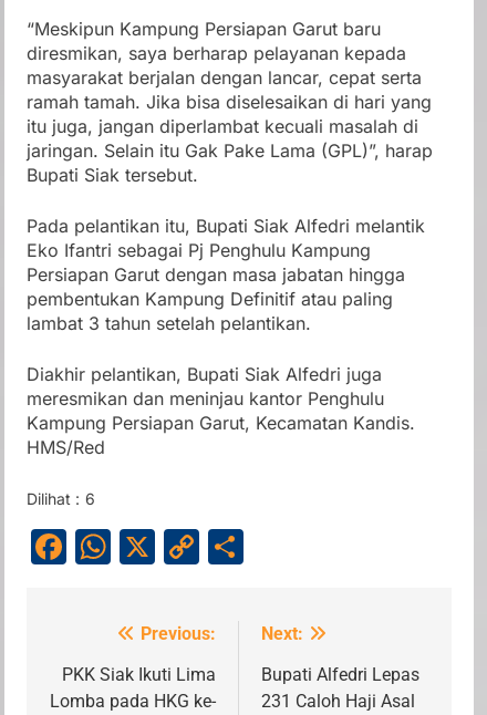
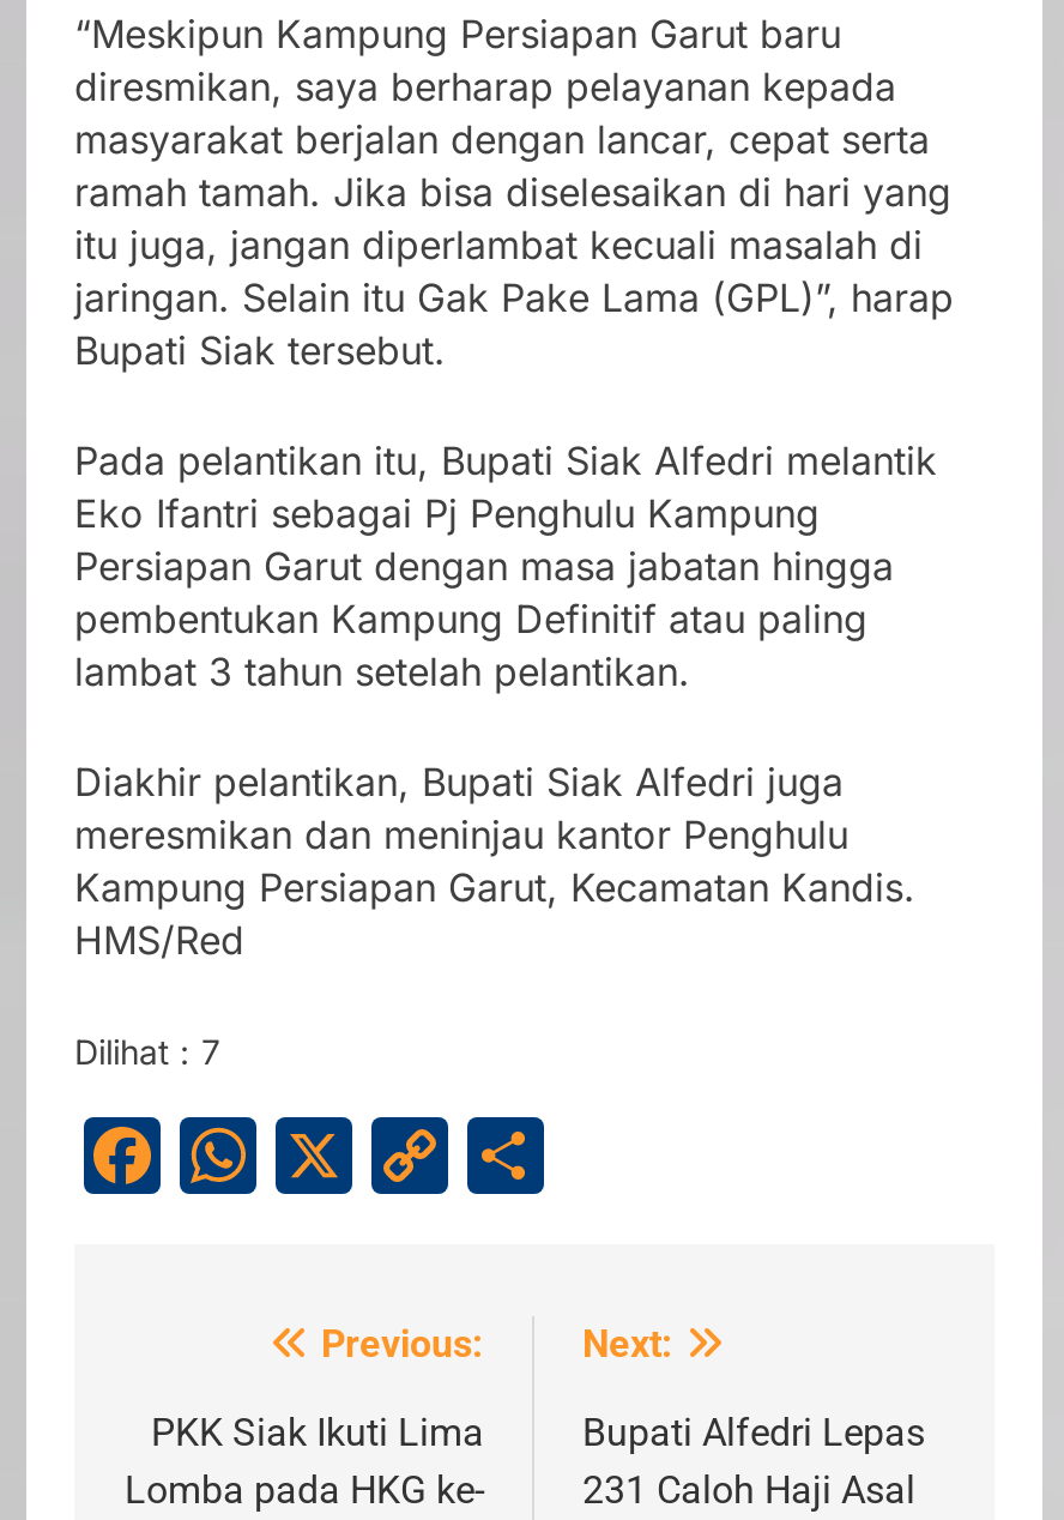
[27,489,95,508] Dilihat : 6 -> [74,1031,220,1072] Dilihat : 7

